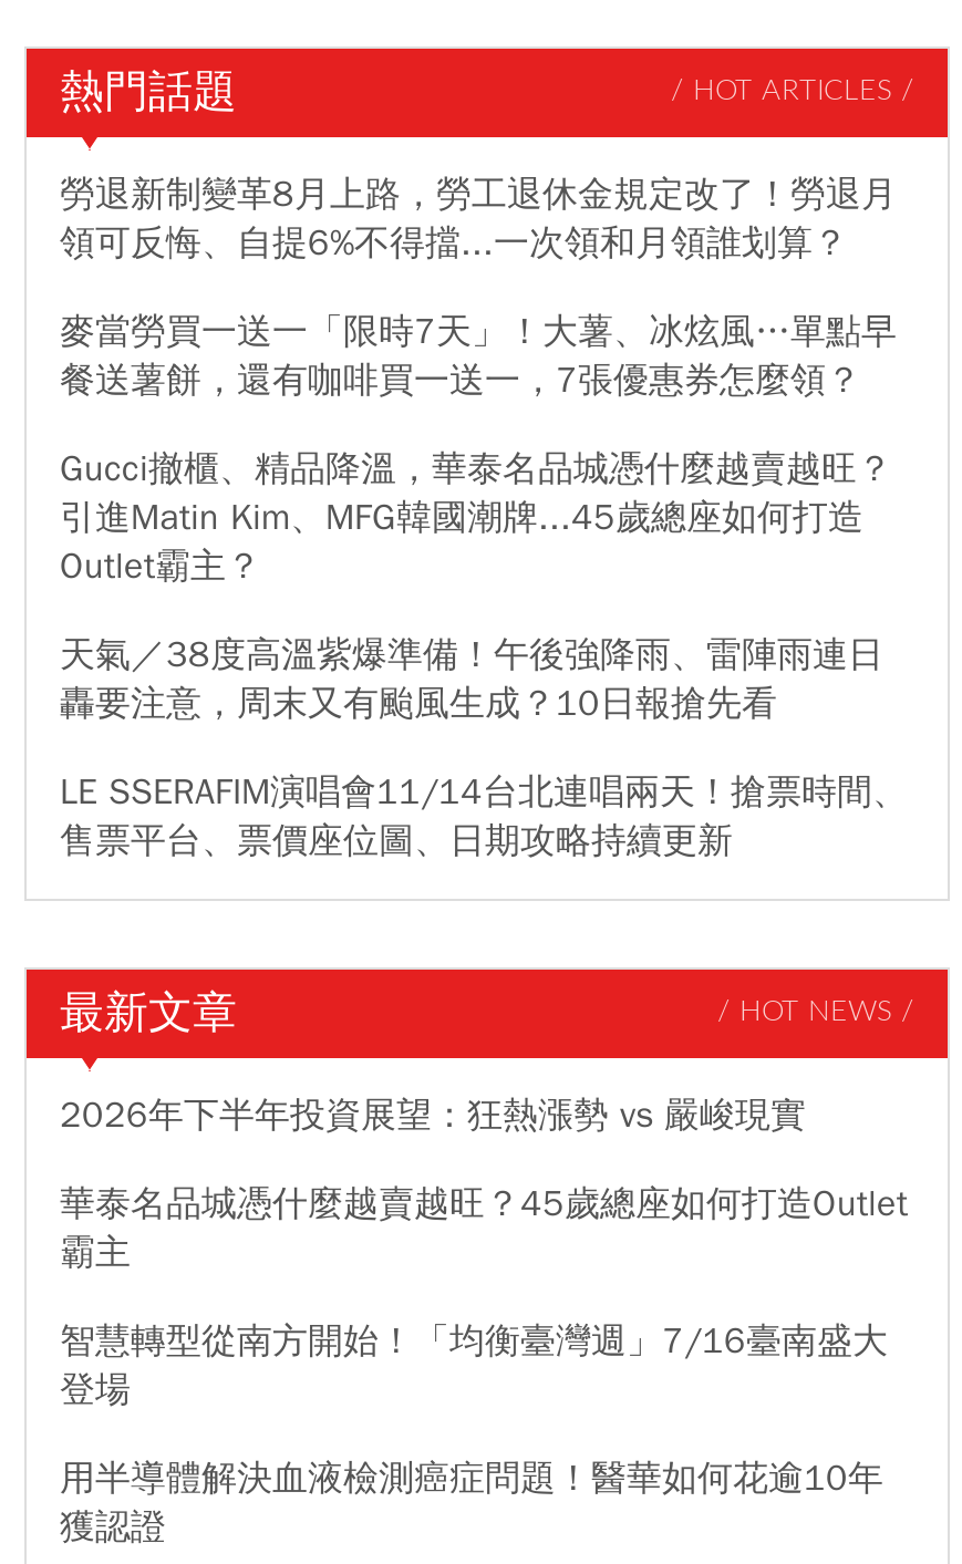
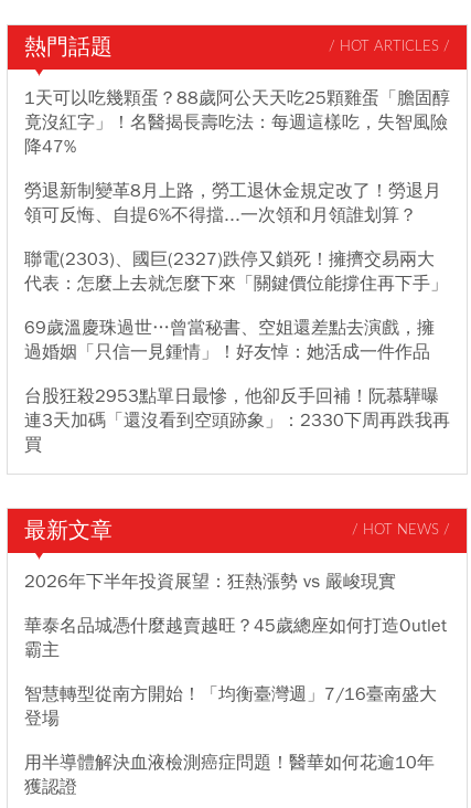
none -> [24,87,450,158] 1天可以吃幾顆蛋？88歲阿公天天吃25顆雞蛋「膽固醇 | 竟沒紅字」！名醫揭長壽吃法：每週這樣吃，失智風險 | 降47%
moved [60,172,897,265] -> [24,180,441,226]: 勞退新制變革8月上路，勞工退休金規定改了！勞退月 | 領可反悔、自提6%不得擋...一次領和月領誰划算？
[60,310,908,863] 麥當勞買一送一「限時7天」！大薯、冰炫風…單點早 | 餐送薯餅，還有咖啡買一送一，7張優惠券怎麼領？ | Gucci撤櫃、精品降溫，華泰名品城憑什麼越賣越旺？ | 引進Matin Kim、MFG韓國潮牌...45歲總座如何打造 | Outlet霸主？ | 天氣／38度高溫紫爆準備！午後強降雨、雷陣雨連日 | 轟要注意，周末又有颱風生成？10日報搶先看 | LE SSERAFIM演唱會11/14台北連唱兩天！搶票時間、 | 售票平台、票價座位圖、日期攻略持續更新 -> [24,248,450,456] 聯電(2303)、國巨(2327)跌停又鎖死！擁擠交易兩大 | 代表：怎麼上去就怎麼下來「關鍵價位能撐住再下手」 | 69歲溫慶珠過世…曾當秘書、空姐還差點去演戲，擁 | 過婚姻「只信一見鍾情」！好友悼：她活成一件作品 | 台股狂殺2953點單日最慘，他卻反手回補！阮慕驊曝 | 連3天加碼「還沒看到空頭跡象」：2330下周再跌我再 | 買

